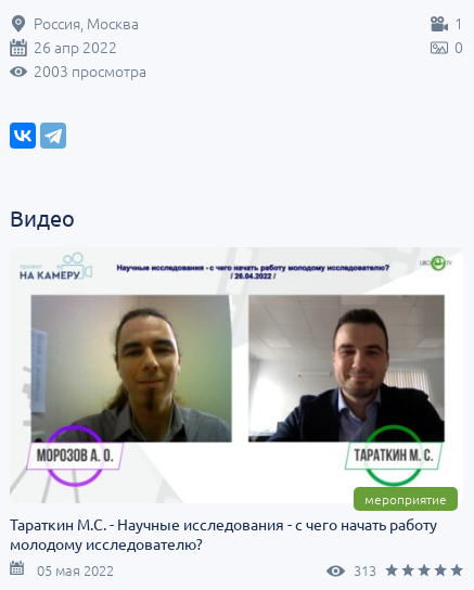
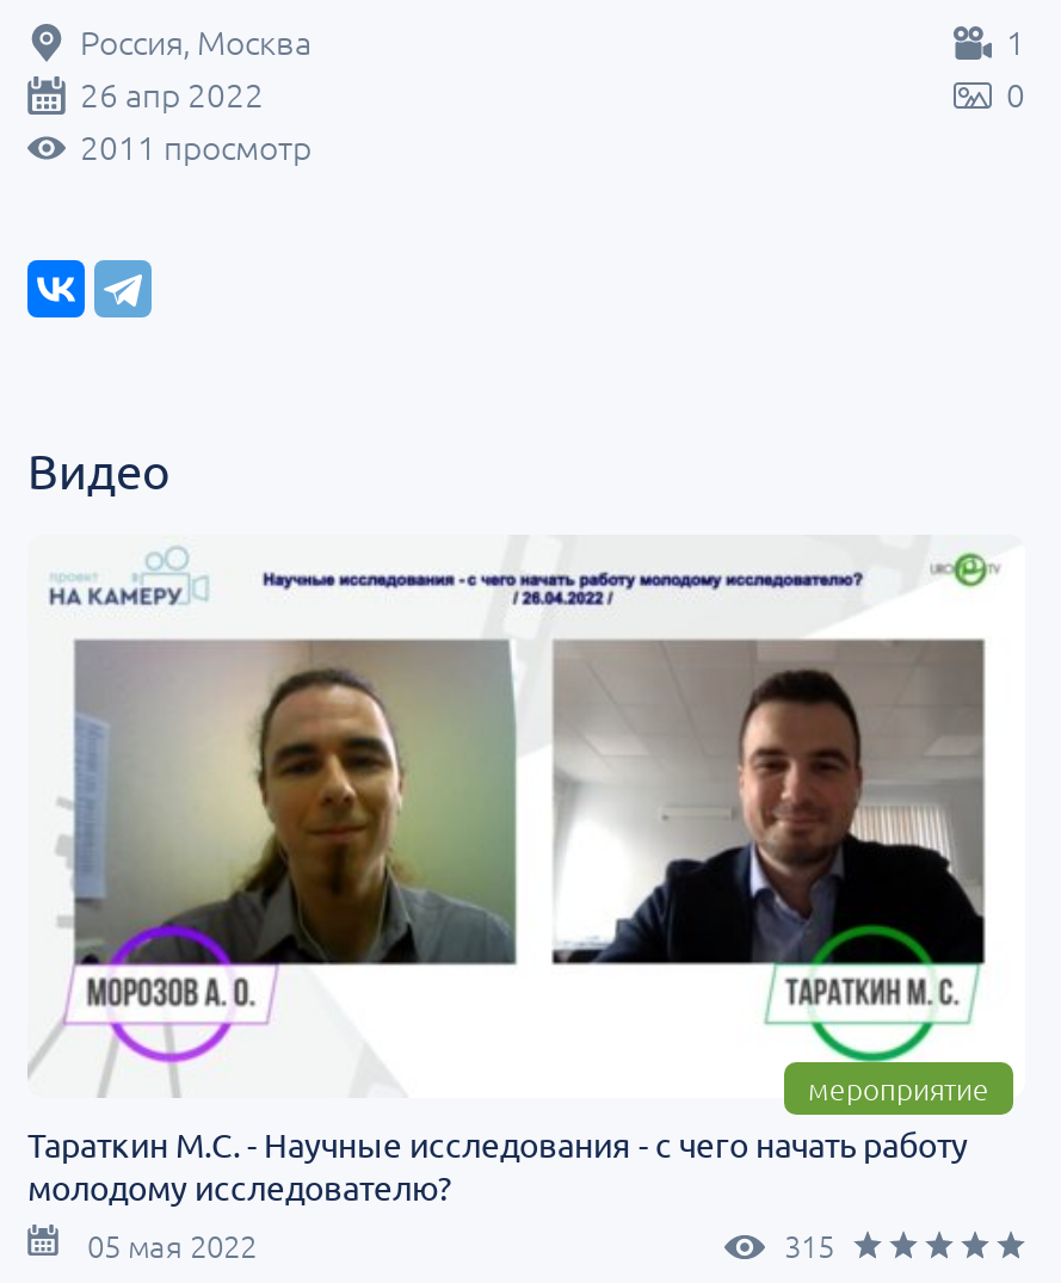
[30,60,146,81] 2003 просмотра -> [73,122,311,169] 2011 просмотр
[354,559,376,580] 313 -> [784,1221,834,1267] 315

